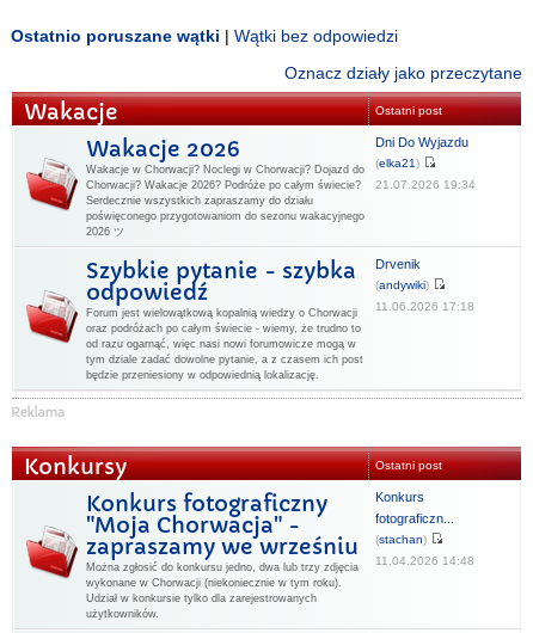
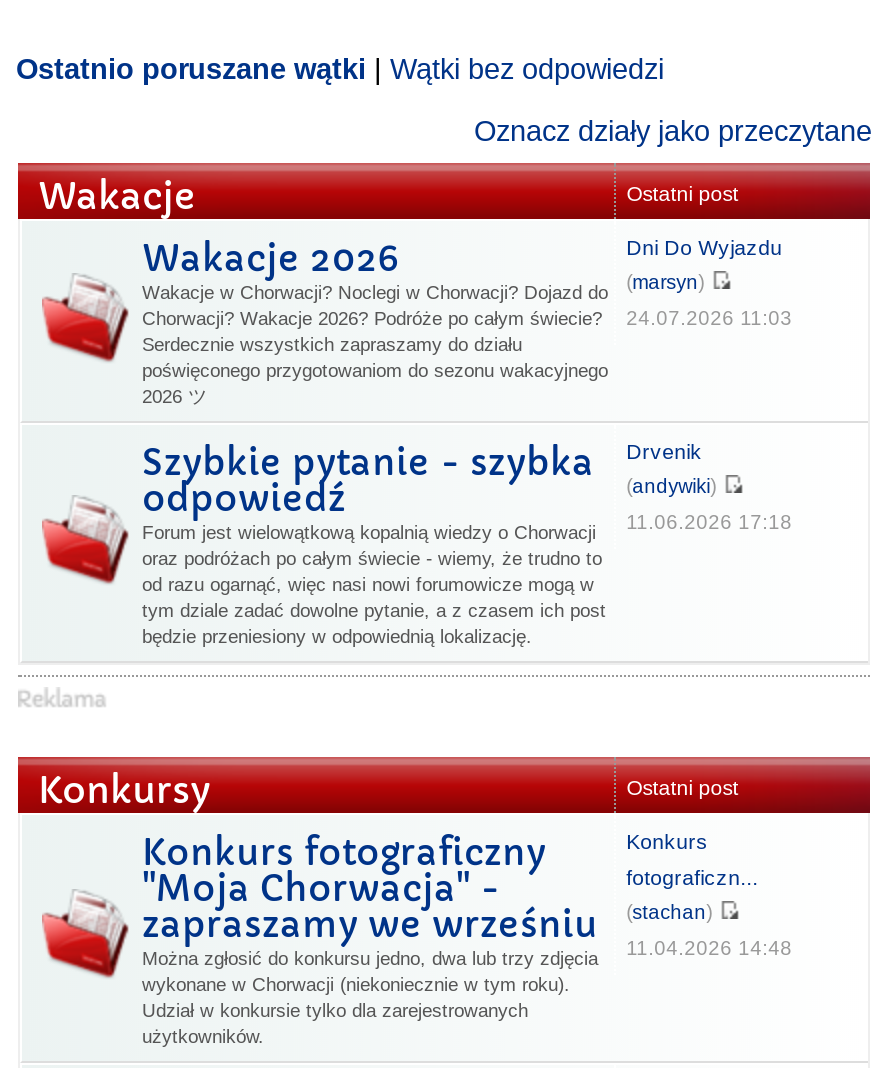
[375,156,423,170] (elka21) -> [626,271,710,293] (marsyn)
[86,178,476,191] Chorwacji? Wakacje 2026? Podróże po całym świecie? 21.07.2026 19:34 -> [142,307,792,329] Chorwacji? Wakacje 2026? Podróże po całym świecie? 24.07.2026 11:03

